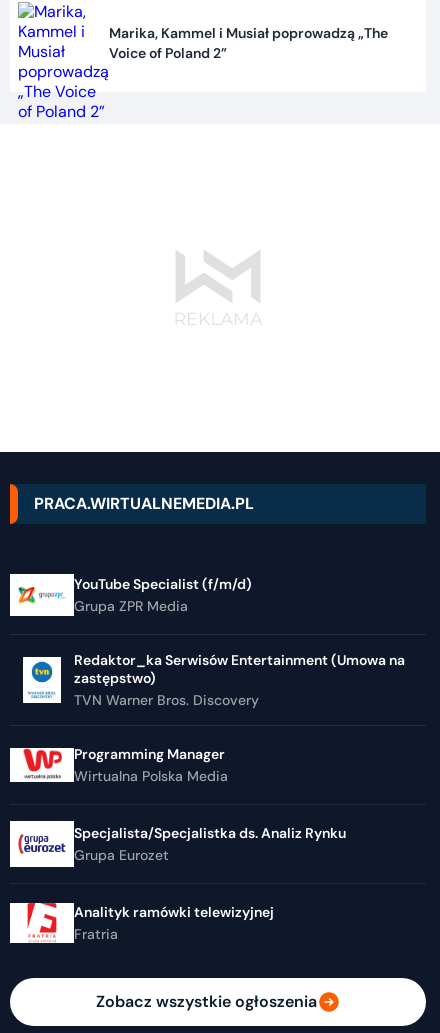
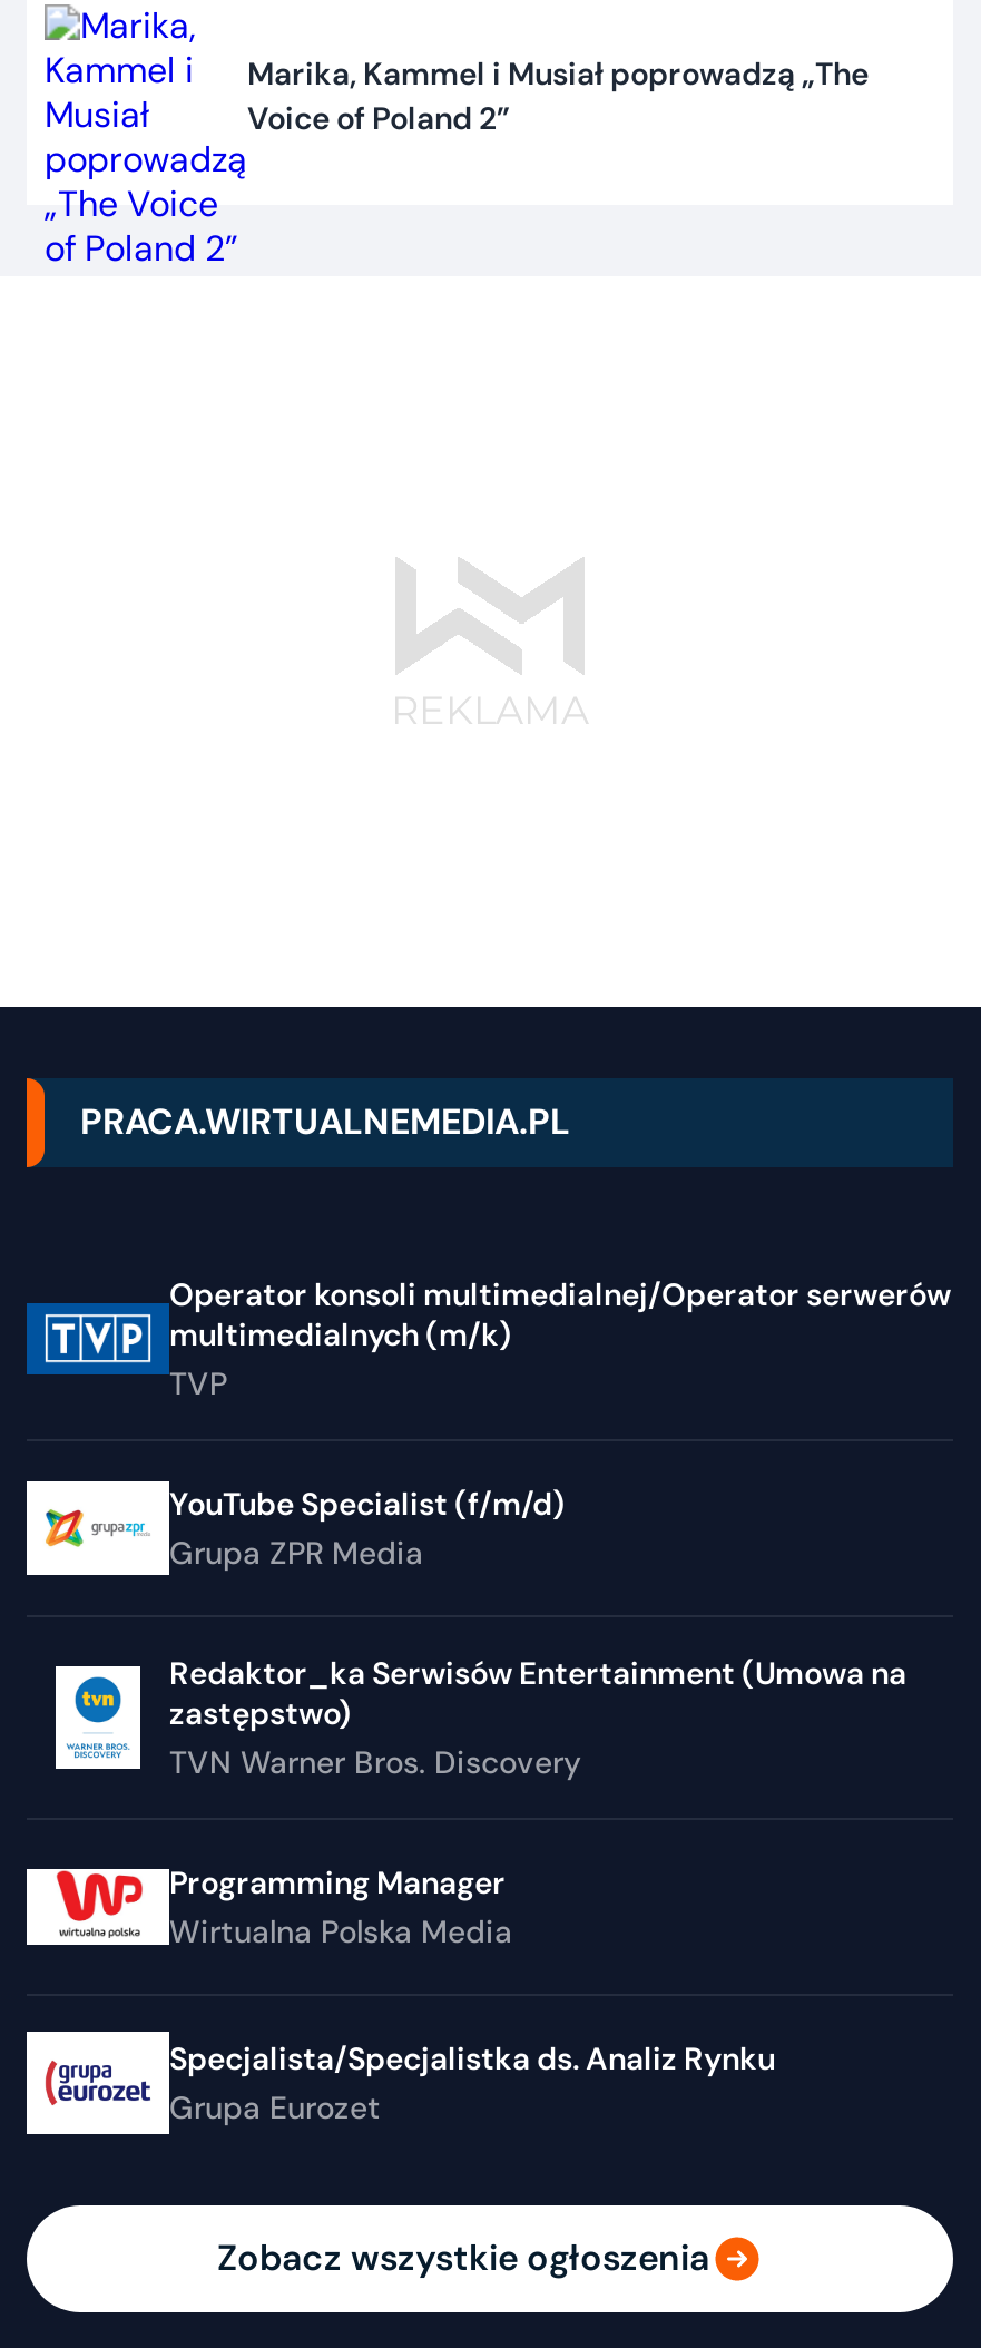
none -> [27,1274,951,1403] [image] | Operator konsoli multimedialnej/Operator serwerów | multimedialnych (m/k) | TVP
moved [74,575,405,864] -> [169,1484,906,2127]: YouTube Specialist (f/m/d) | Grupa ZPR Media | Redaktor_ka Serwisów Entertainment (Umowa na | ... | Specjalista/Specjalistka ds. Analiz Rynku | Grupa Eurozet
[10,900,277,946] [image] | Analityk ramówki telewizyjnej | Fratria -> none

